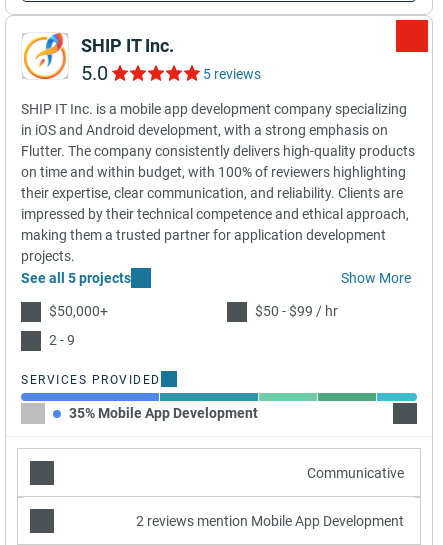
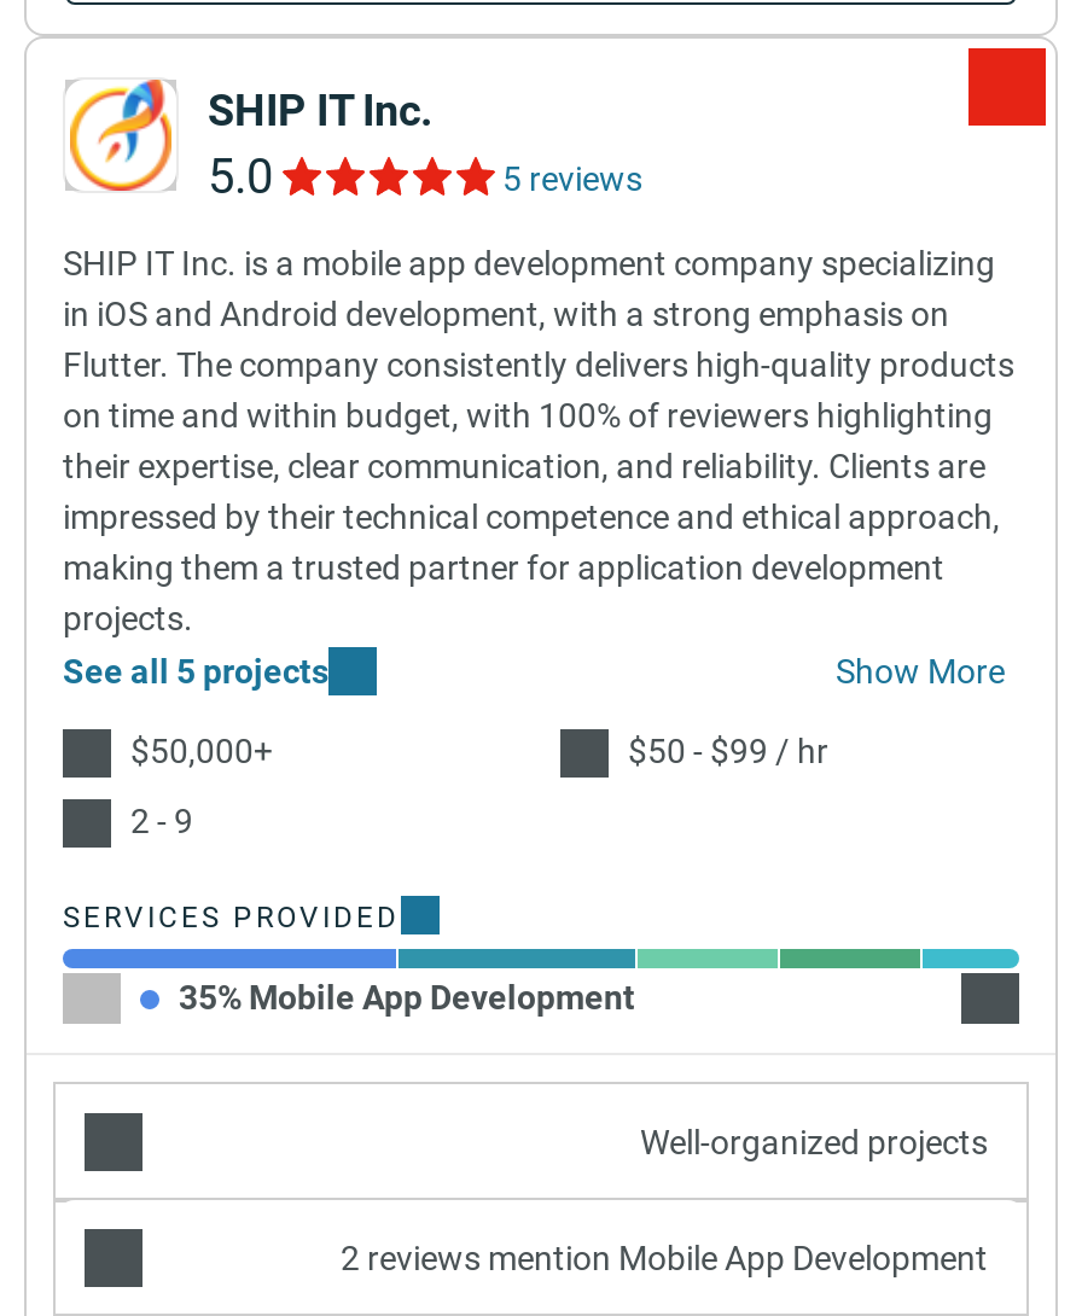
[307,464,404,480] Communicative -> [640,1122,988,1160] Well-organized projects

